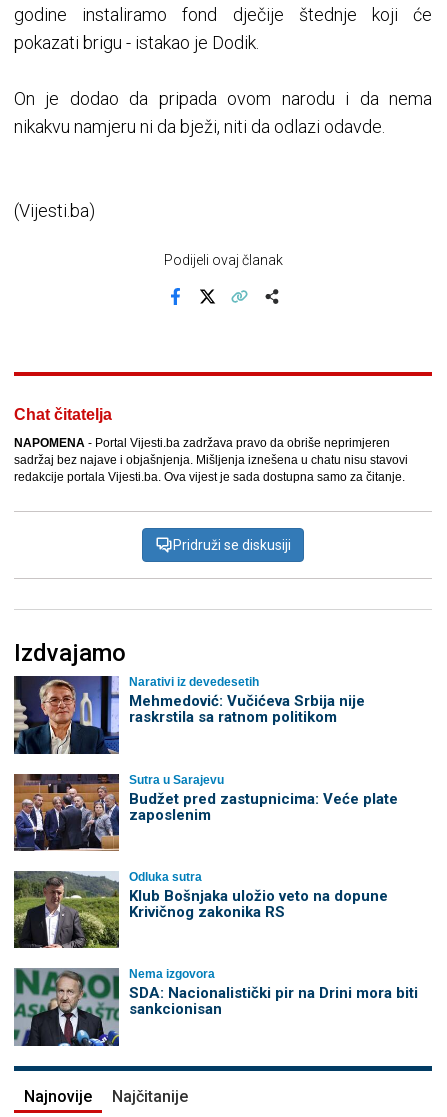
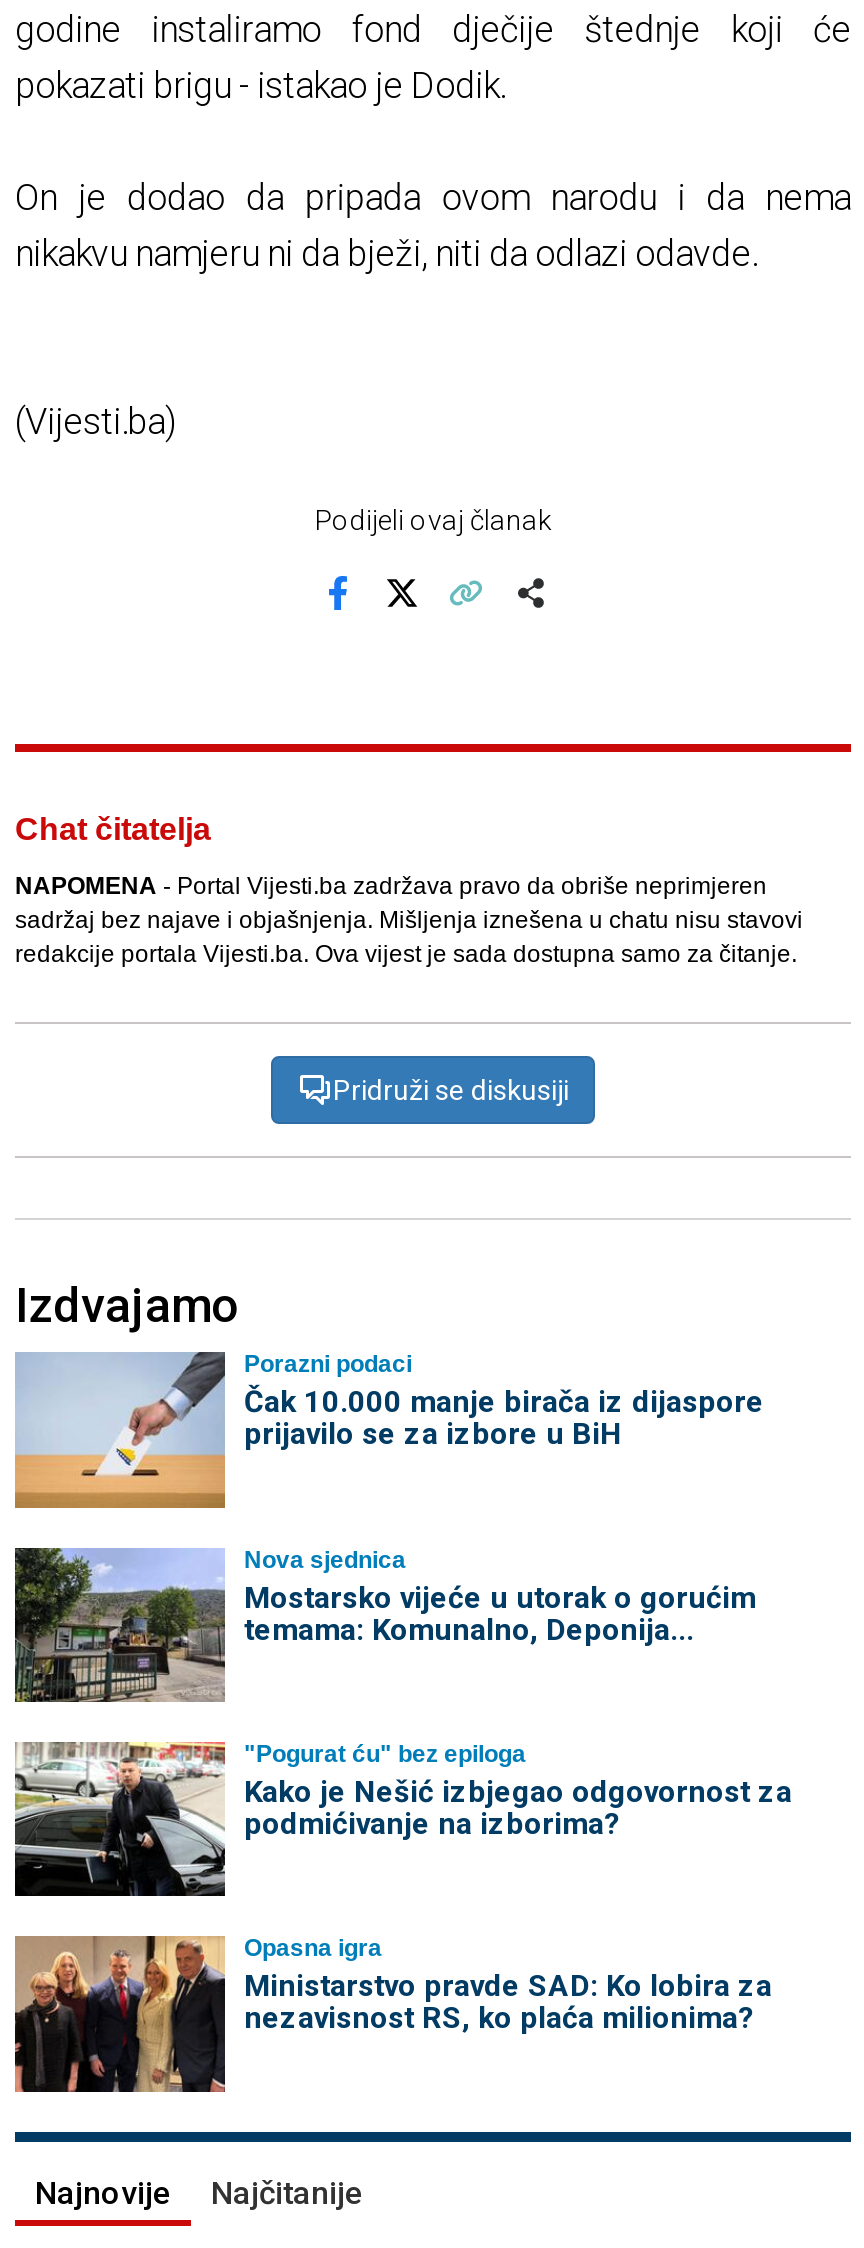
[13,675,364,755] [image] | Narativi iz devedesetih | Mehmedović: Vučićeva Srbija nije | raskrstila sa ratnom politikom -> [13,1350,764,1510] [image] | Porazni podaci | Čak 10.000 manje birača iz dijaspore | prijavilo se za izbore u BiH
[13,773,397,851] [image] | Sutra u Sarajevu | Budžet pred zastupnicima: Veće plate | zaposlenim -> [13,1545,756,1704] [image] | Nova sjednica | Mostarsko vijeće u utorak o gorućim | temama: Komunalno, Deponija...
[13,870,387,949] [image] | Odluka sutra | Klub Bošnjaka uložio veto na dopune | Krivičnog zakonika RS -> [13,1740,792,1898] [image] | "Pogurat ću" bez epiloga | Kako je Nešić izbjegao odgovornost za | podmićivanje na izborima?
[13,967,417,1047] [image] | Nema izgovora | SDA: Nacionalistički pir na Drini mora biti | sankcionisan -> [13,1934,772,2094] [image] | Opasna igra | Ministarstvo pravde SAD: Ko lobira za | nezavisnost RS, ko plaća milionima?

